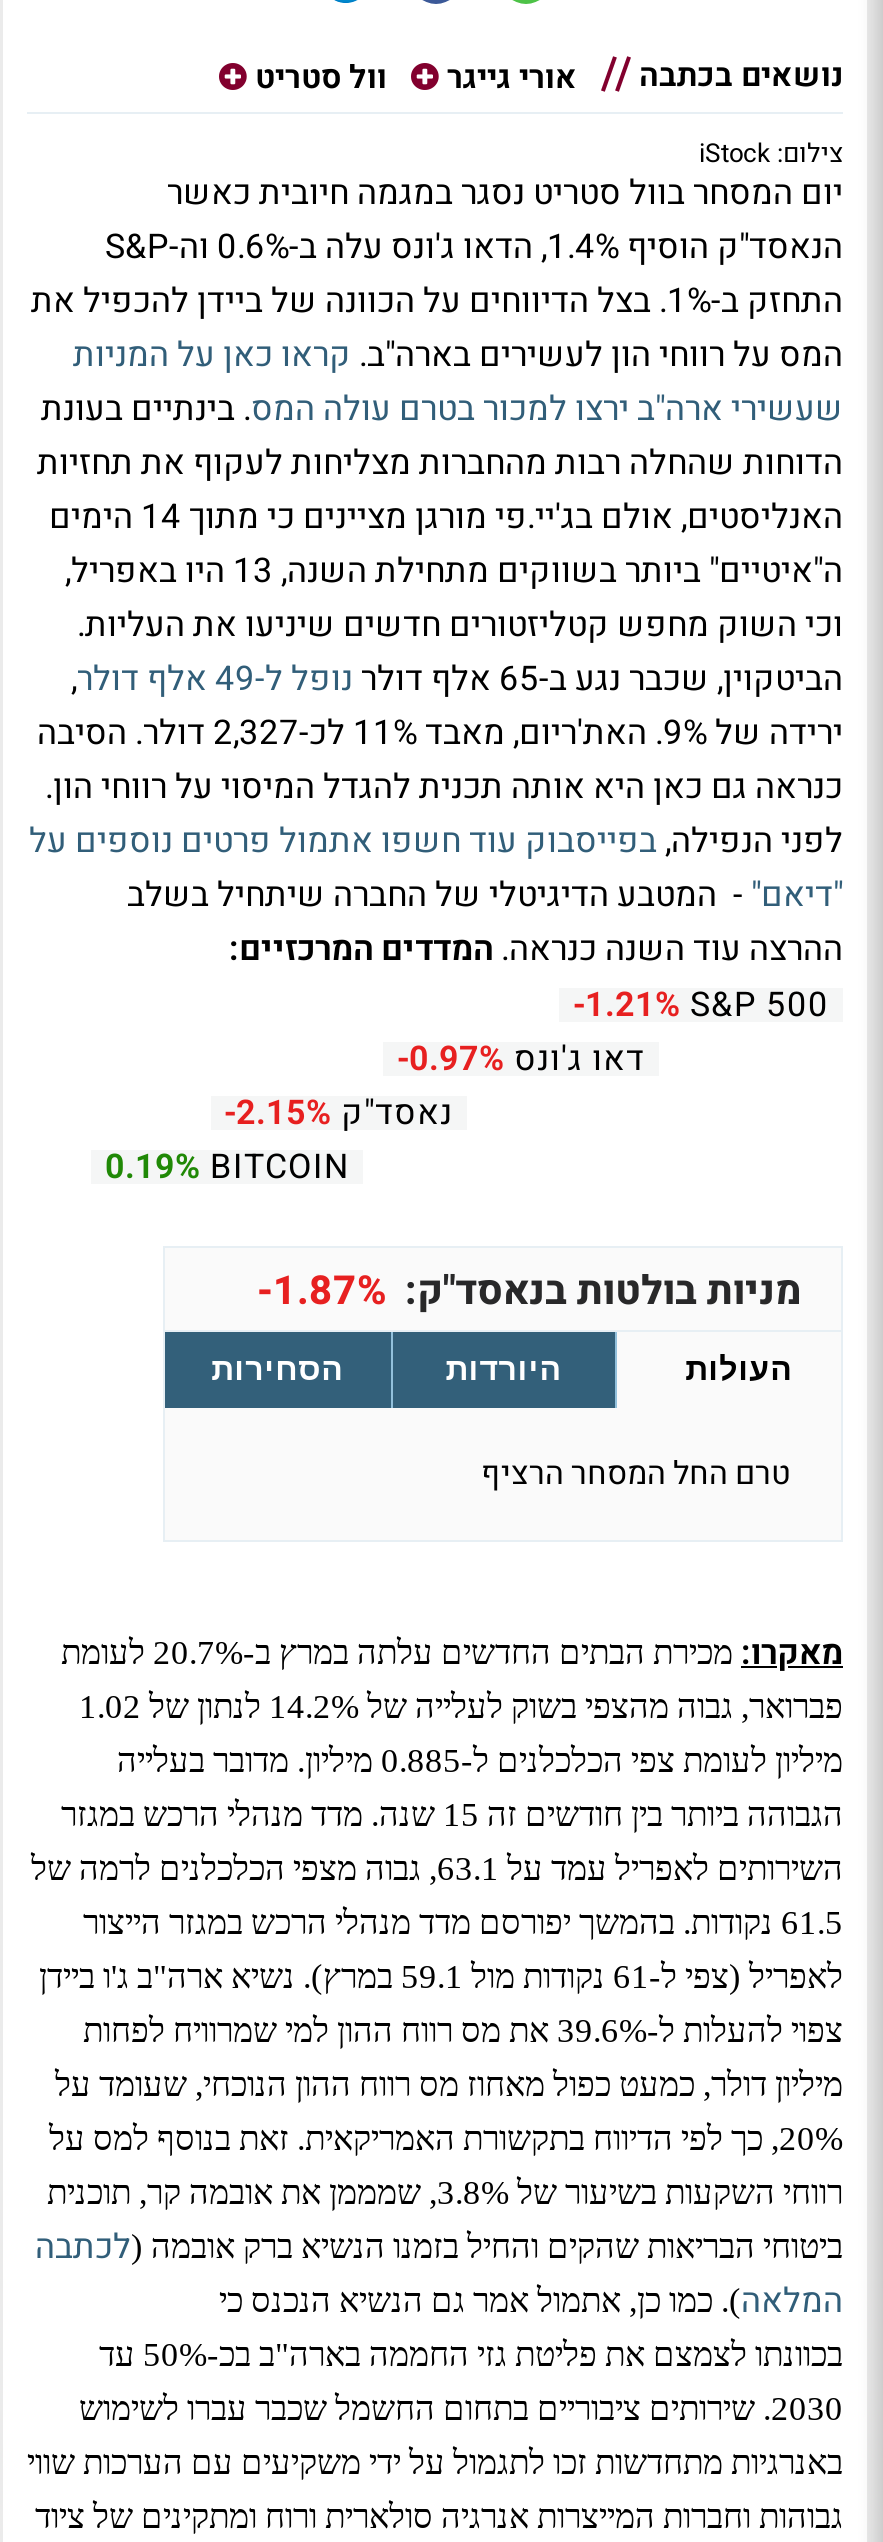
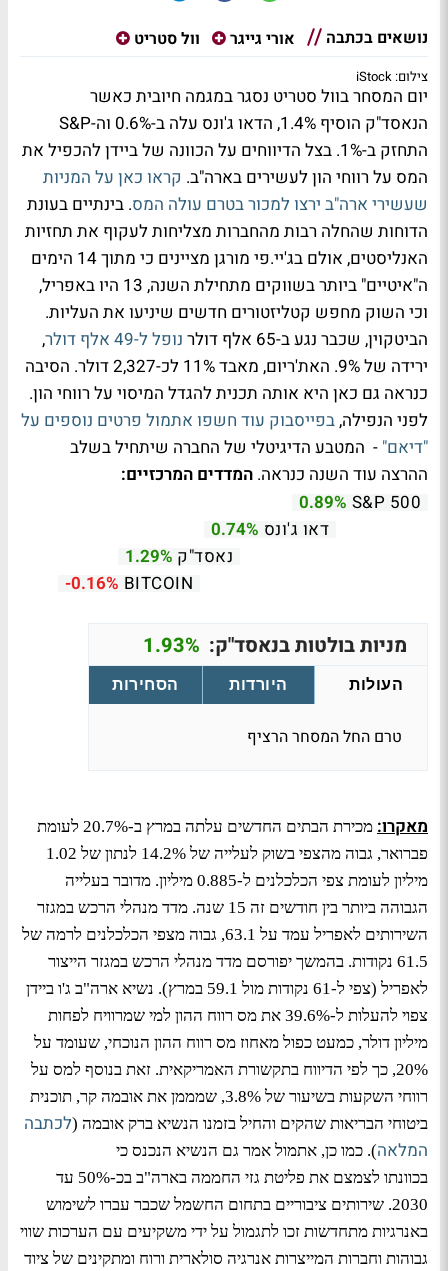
[573,980,829,1030] -1.21% S&P 500 -> [299,490,421,515] 0.89% S&P 500
[397,1034,645,1084] דאו ג'ונס -0.97% -> [211,517,329,542] דאו ג'ונס 0.74%
[224,1088,453,1138] נאסד"ק -2.15% -> [124,544,233,569] נאסד"ק 1.29%
[105,1142,349,1192] 0.19% BITCOIN -> [65,571,193,596] -0.16% BITCOIN
[257,1263,801,1321] מניות בולטות בנאסד"ק: -1.87% -> [143,631,407,660] מניות בולטות בנאסד"ק: 1.93%

